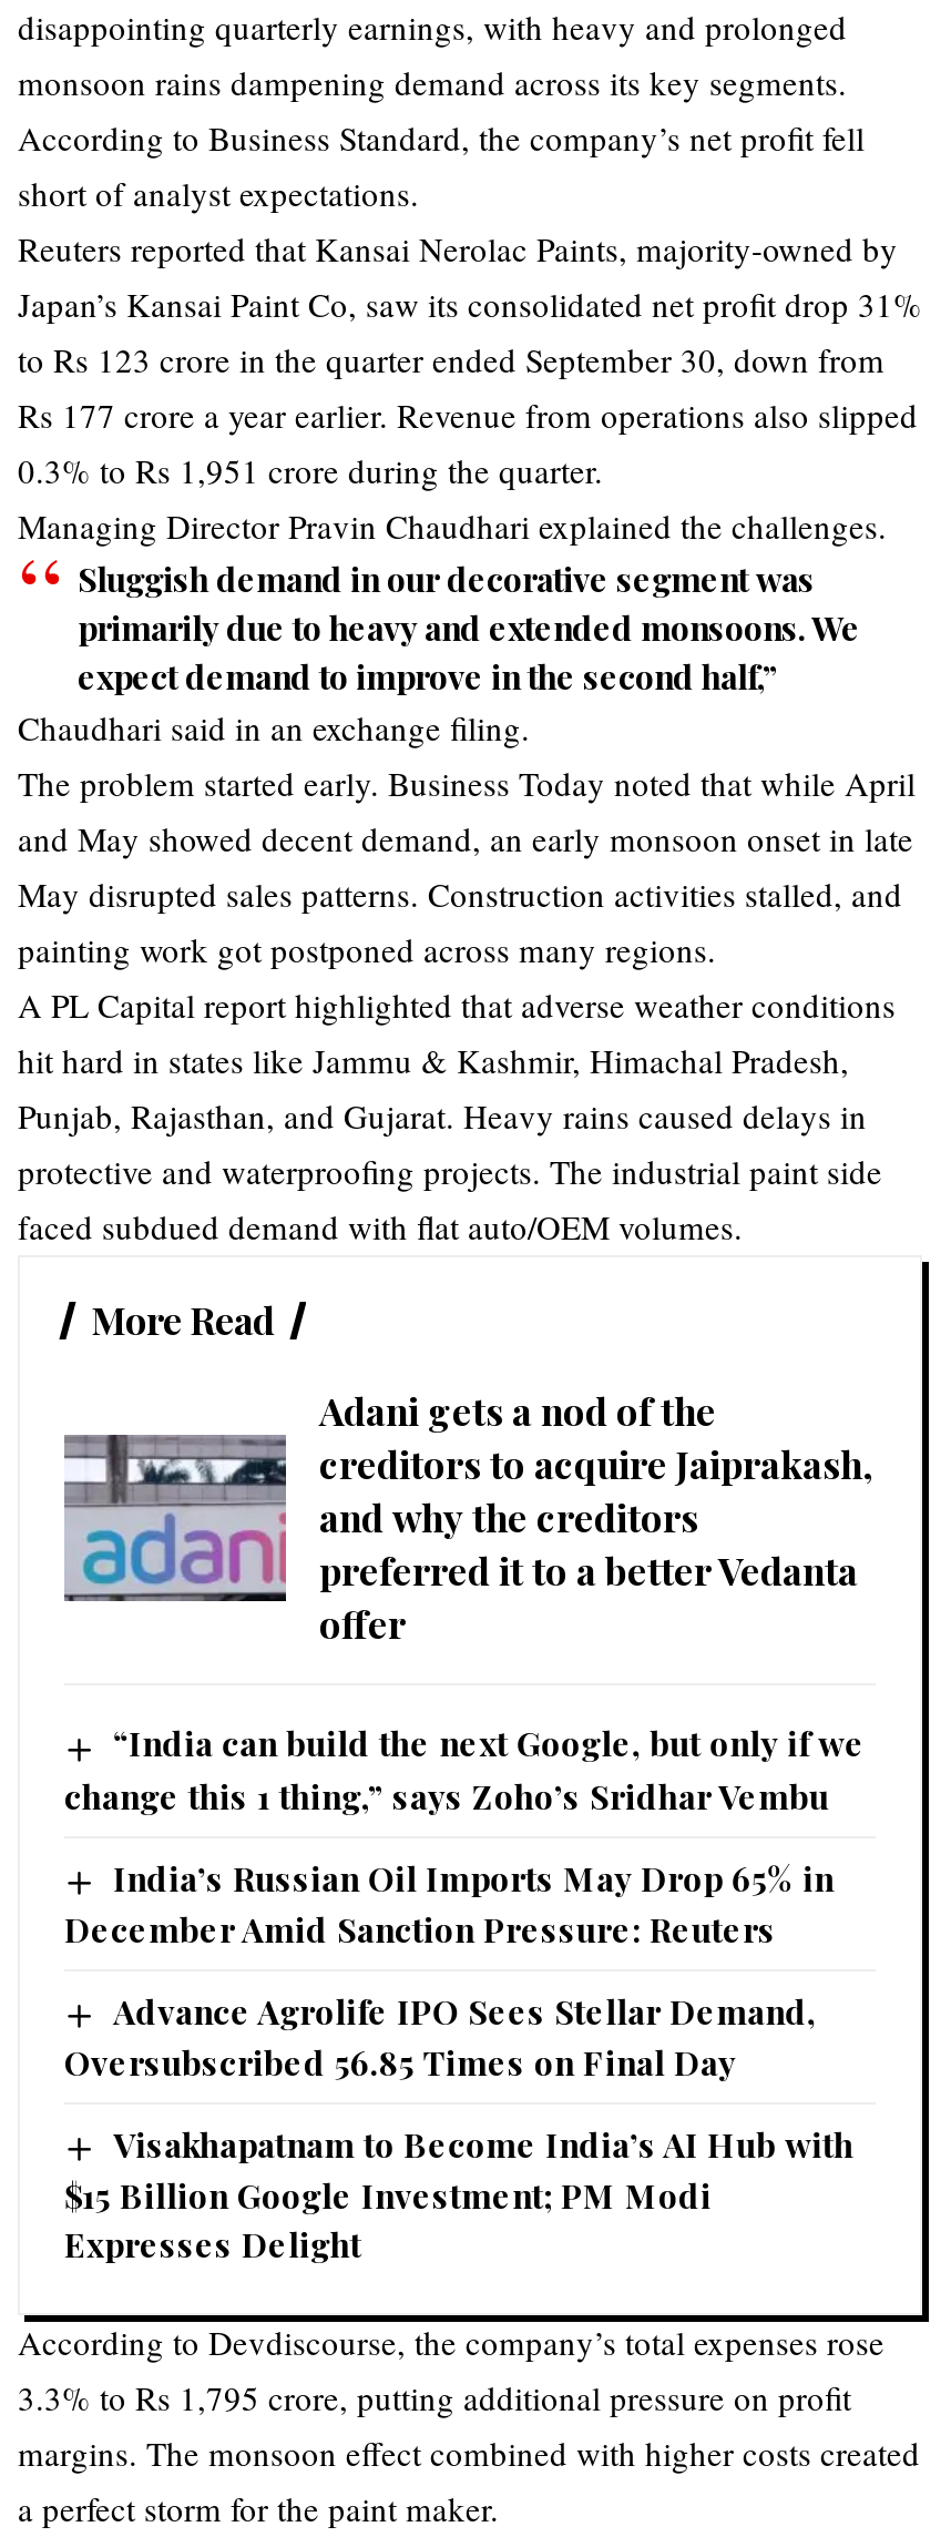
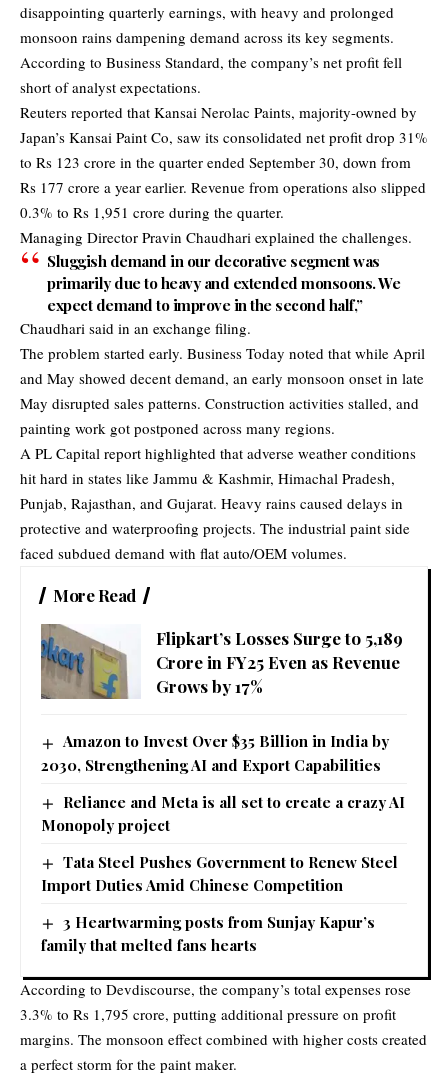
[64,1387,871,1649] [image] | Adani gets a nod of the | creditors to acquire Jaiprakash, | and why the creditors | preferred it to a better Vedanta | offer -> [40,623,403,700] [image] | Flipkart’s Losses Surge to ₹5,189 | Crore in FY25 Even as Revenue | Grows by 17%
[64,1722,865,1818] “India can build the next Google, but only if we | change this 1 thing,” says Zoho’s Sridhar Vembu -> [41,731,389,775] Amazon to Invest Over $35 Billion in India by | 2030, Strengthening AI and Export Capabilities
[64,1855,834,1951] India’s Russian Oil Imports May Drop 65% in | December Amid Sanction Pressure: Reuters -> [41,792,405,835] Reliance and Meta is all set to create a crazy AI | Monopoly project
[64,1989,816,2084] Advance Agrolife IPO Sees Stellar Demand, | Oversubscribed 56.85 Times on Final Day -> [41,852,398,895] Tata Steel Pushes Government to Renew Steel | Import Duties Amid Chinese Competition
[64,2122,854,2266] Visakhapatnam to Become India’s AI Hub with | $15 Billion Google Investment; PM Modi | Expresses Delight -> [41,912,375,955] 3 Heartwarming posts from Sunjay Kapur’s | family that melted fans hearts

